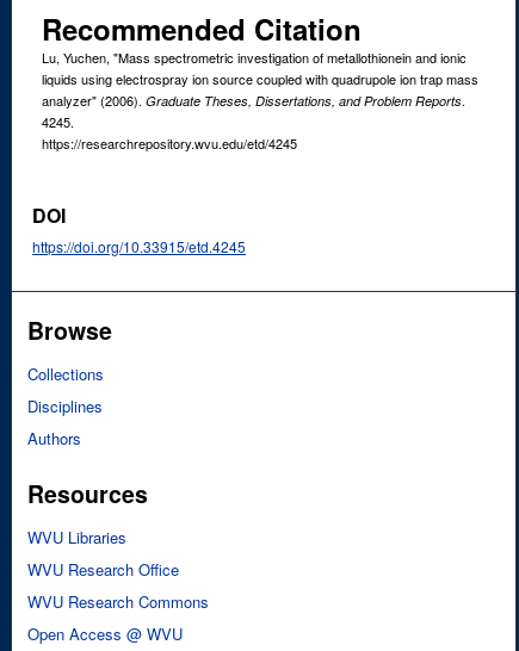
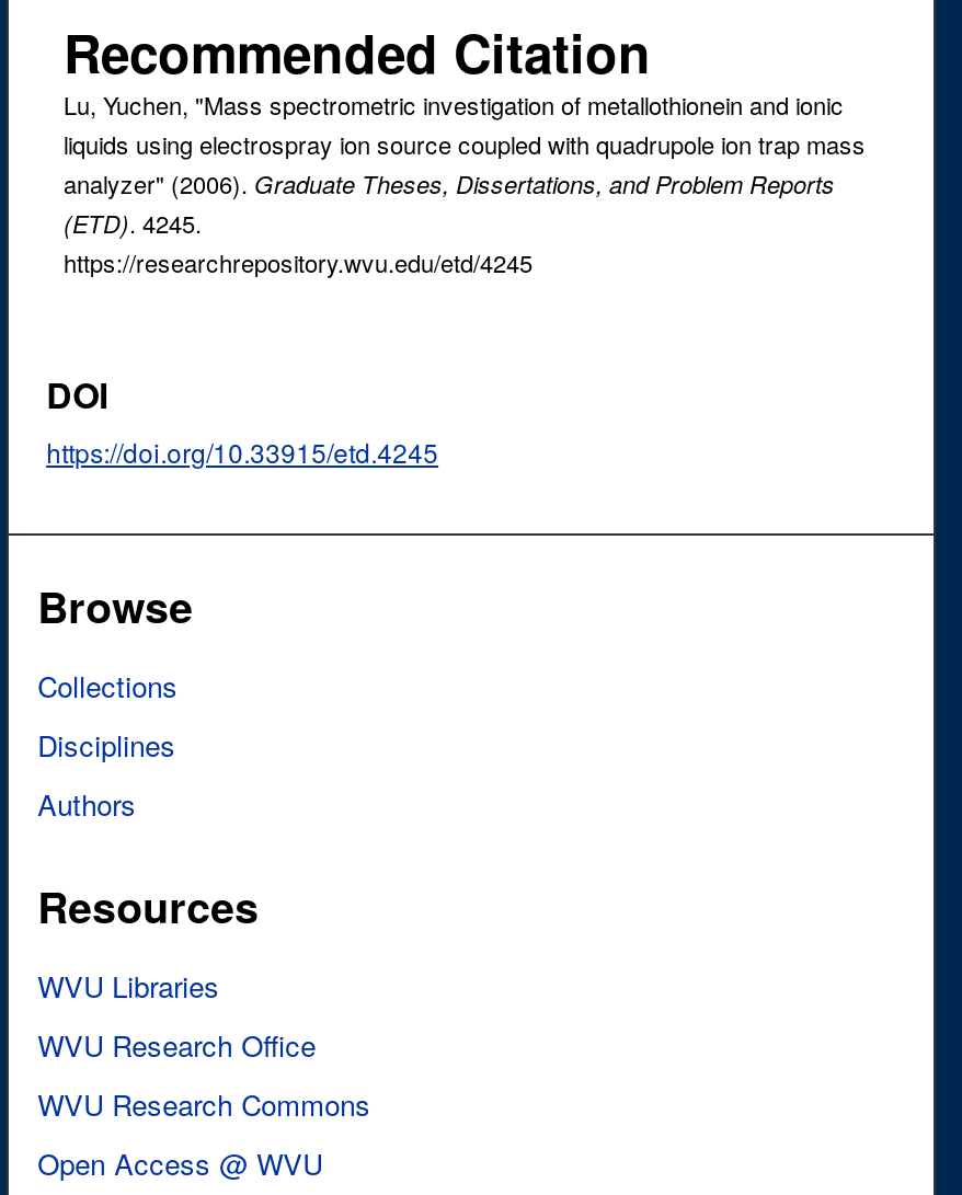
[42,91,465,132] analyzer" (2006). Graduate Theses, Dissertations, and Problem Reports. | 4245. -> [64,166,835,241] analyzer" (2006). Graduate Theses, Dissertations, and Problem Reports | (ETD). 4245.

